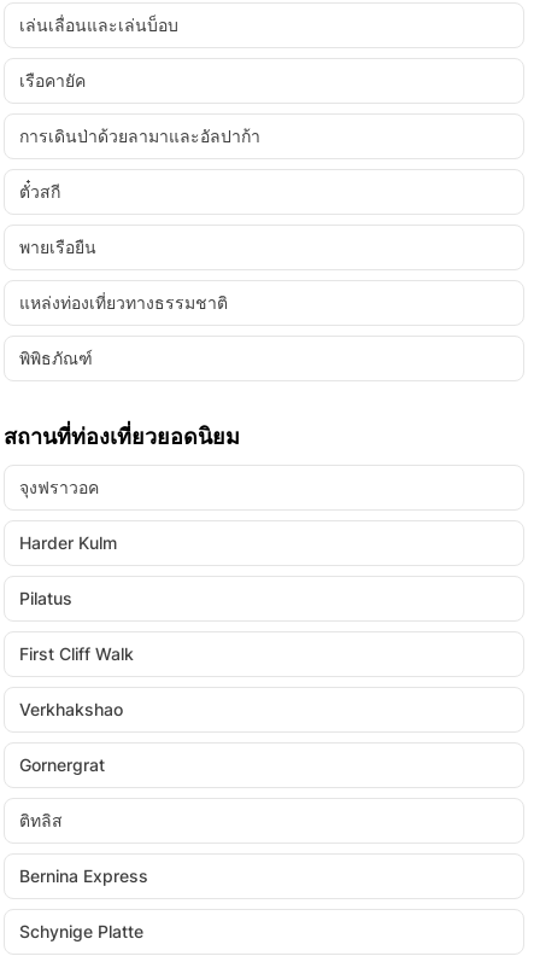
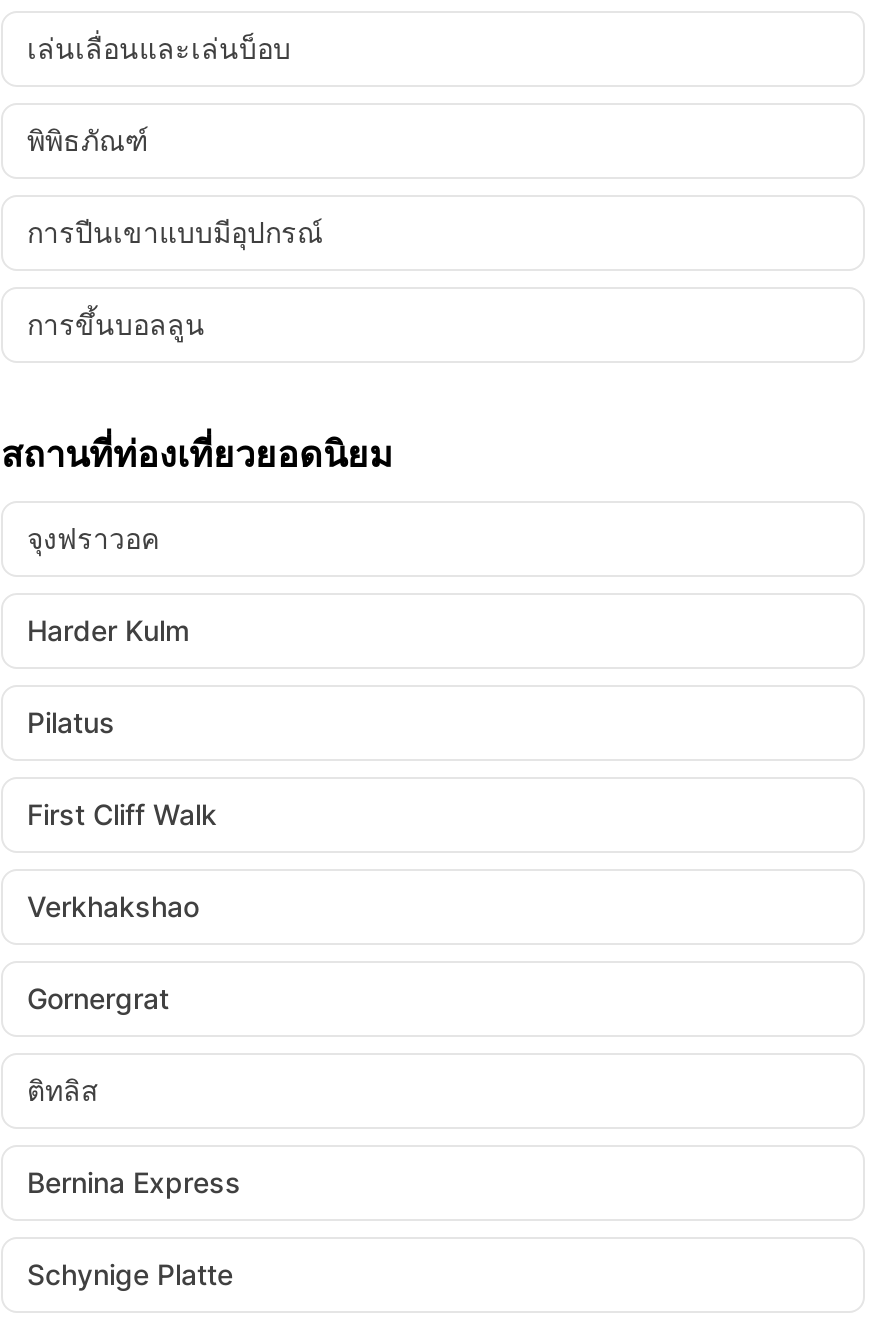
[19,70,260,313] เรือคายัค | การเดินป่าด้วยลามาและอัลปาก้า | ตั๋วสกี | พายเรือยืน | แหล่งท่องเที่ยวทางธรรมชาติ -> none
moved [19,348,93,368] -> [27,123,149,157]: พิพิธภัณฑ์
none -> [27,215,323,341] การปีนเขาแบบมีอุปกรณ์ | การขึ้นบอลลูน

